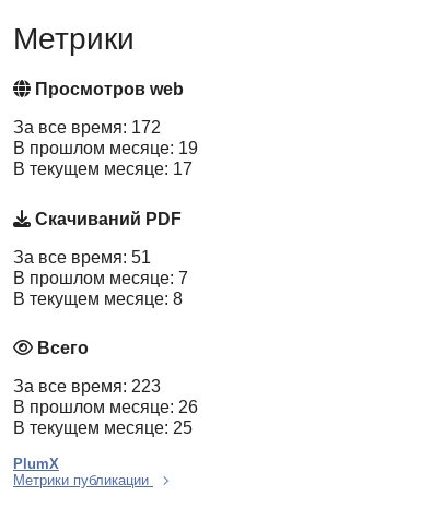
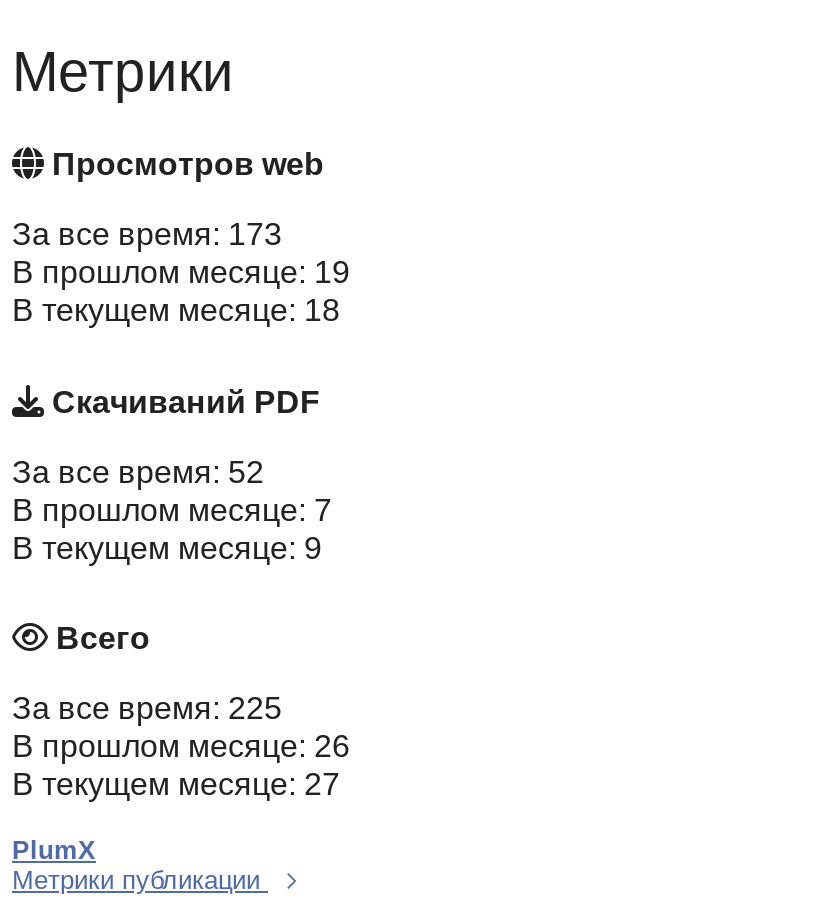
[13,118,161,136] За все время: 172 -> [12,217,282,251] За все время: 173
[13,159,193,178] В текущем месяце: 17 -> [12,293,340,327] В текущем месяце: 18
[13,248,151,266] За все время: 51 -> [12,454,264,488] За все время: 52
[13,289,183,308] В текущем месяце: 8 -> [12,530,322,564] В текущем месяце: 9
[13,377,161,396] За все время: 223 -> [12,692,282,726] За все время: 225
[13,419,193,437] В текущем месяце: 25 -> [12,768,340,802] В текущем месяце: 27

